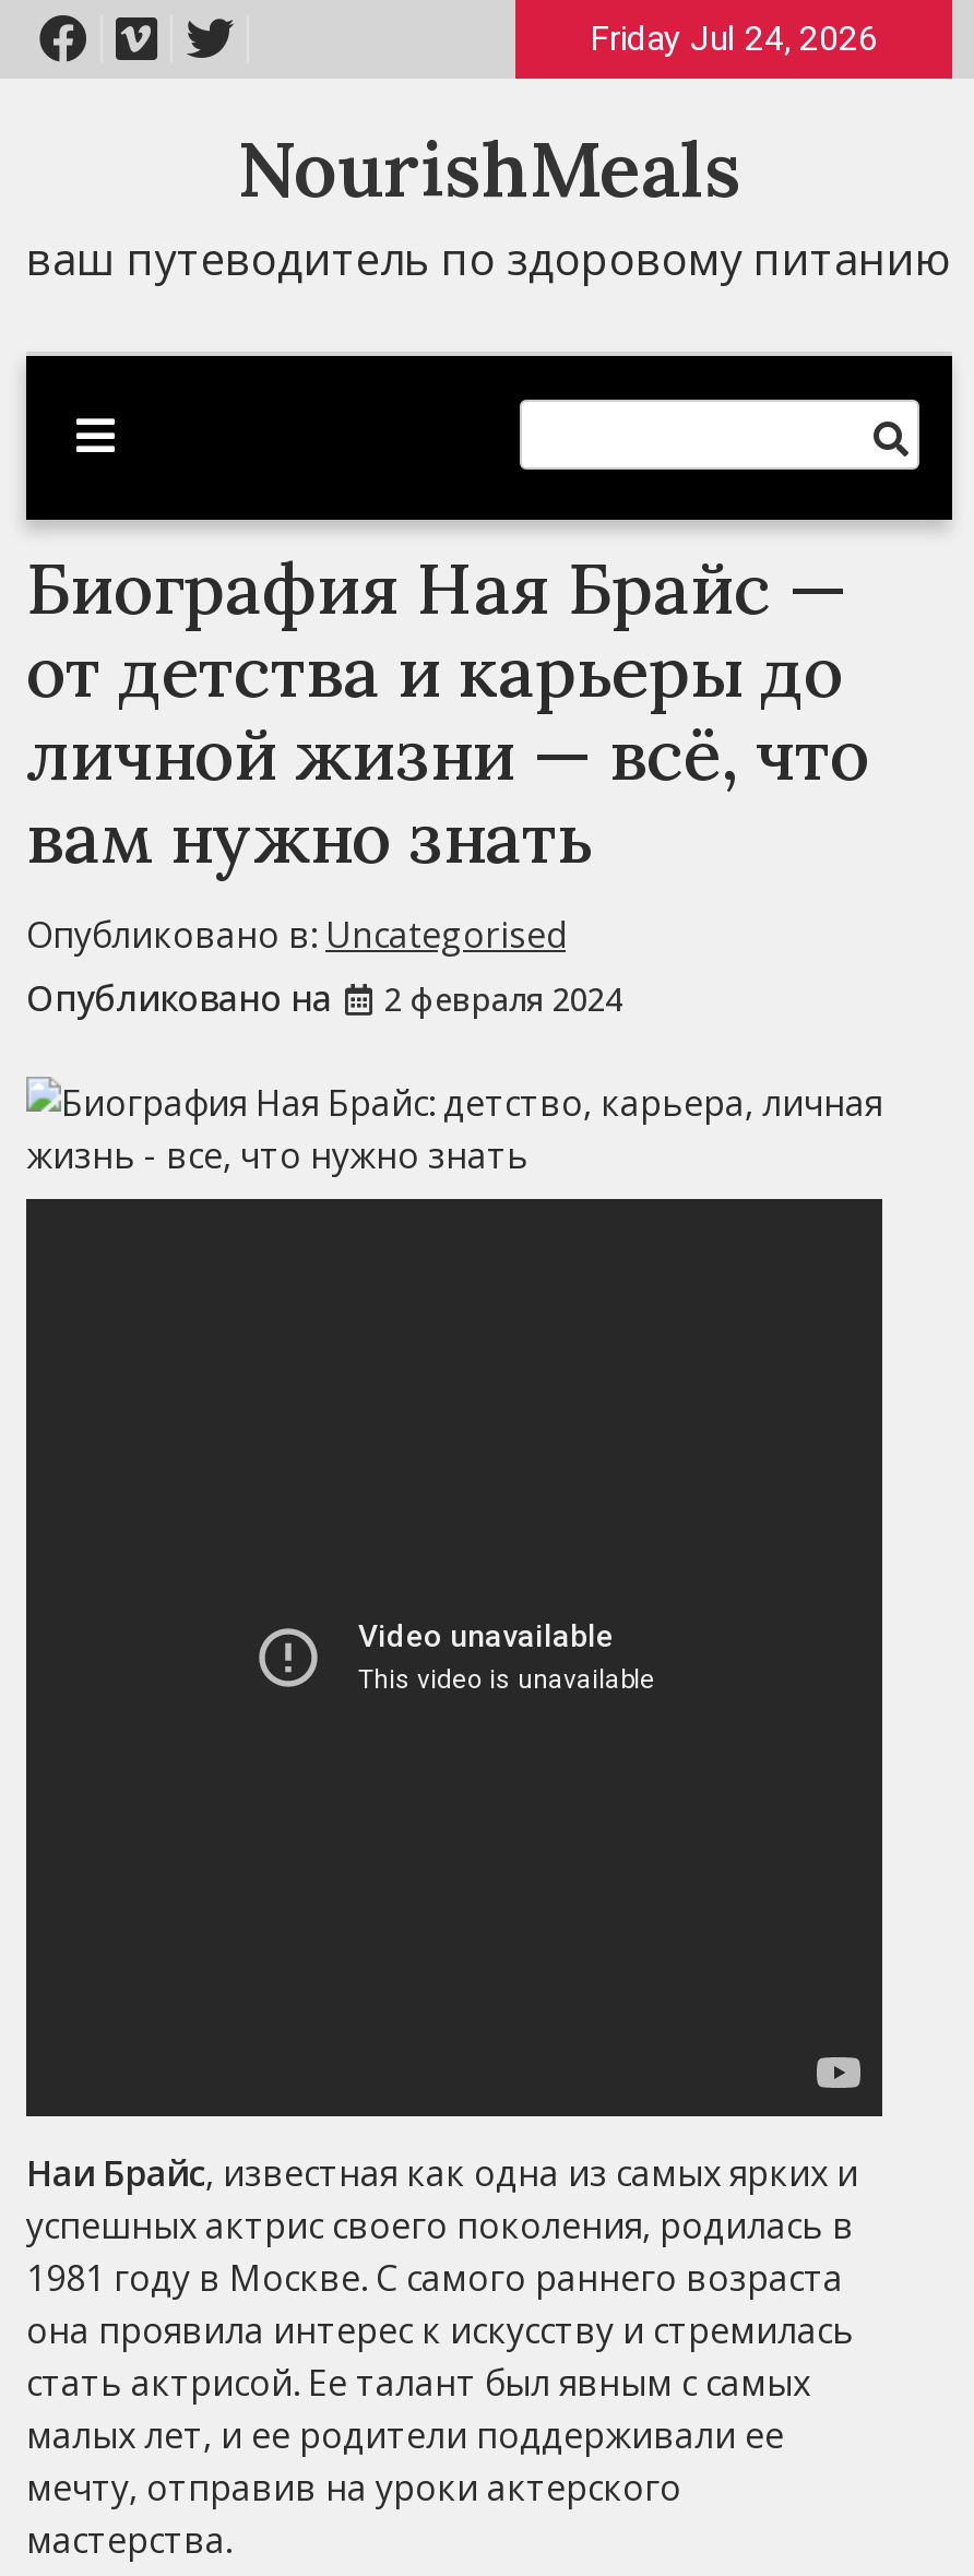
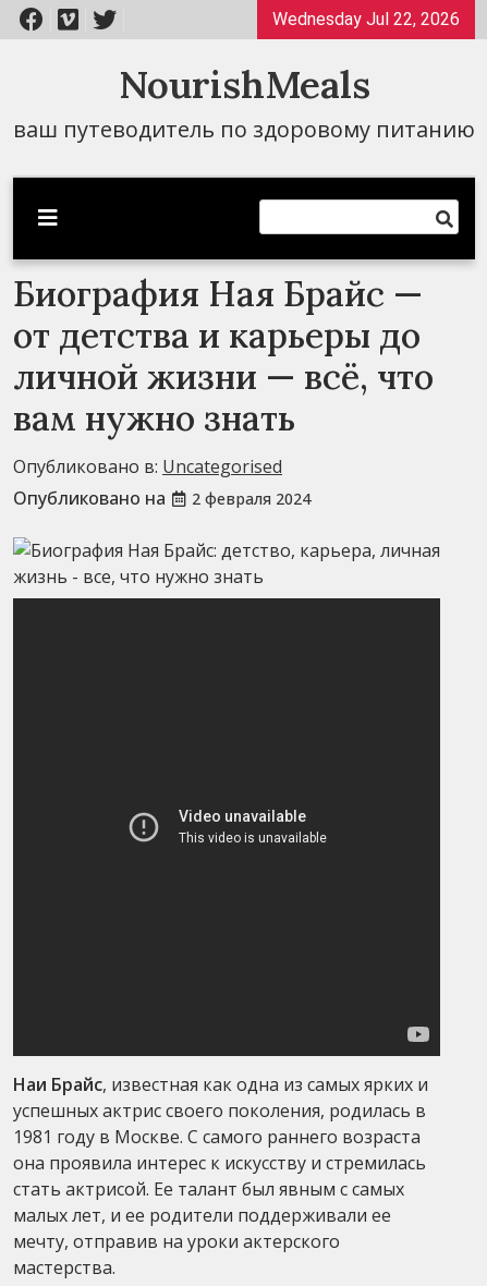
[590,17,878,59] Friday Jul 24, 2026 -> [272,9,460,29] Wednesday Jul 22, 2026

